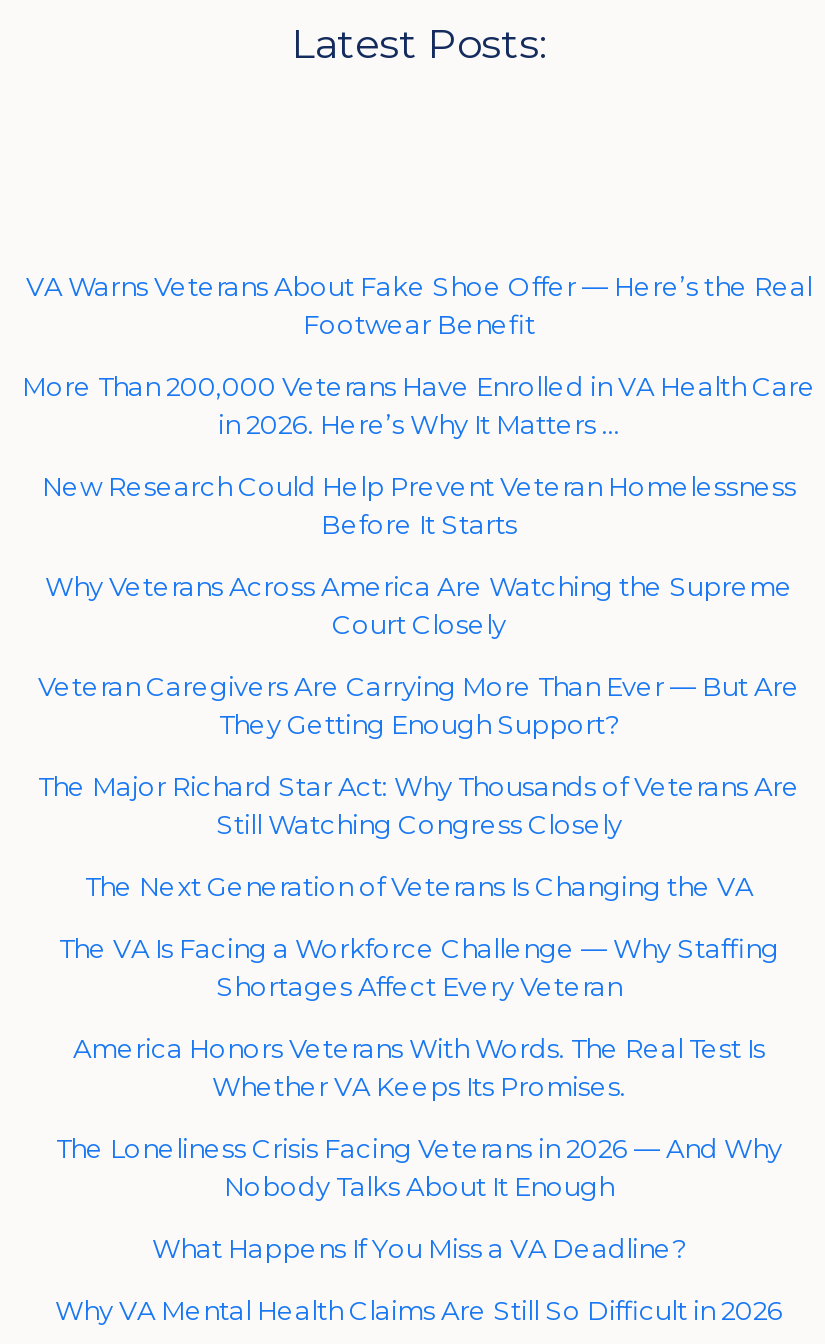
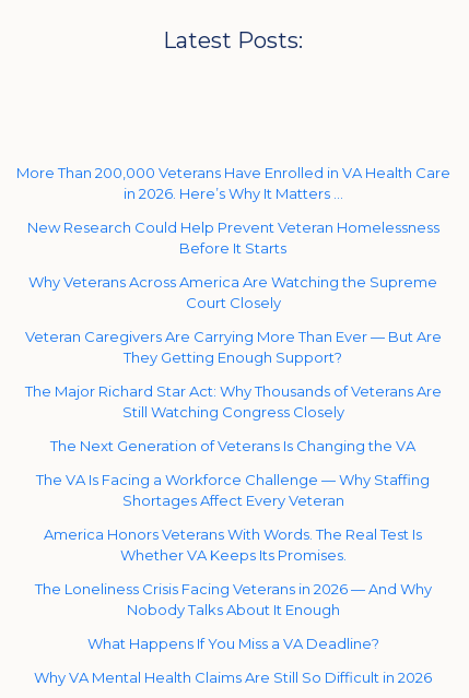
[26,270,812,340] VA Warns Veterans About Fake Shoe Offer — Here’s the Real | Footwear Benefit -> none

